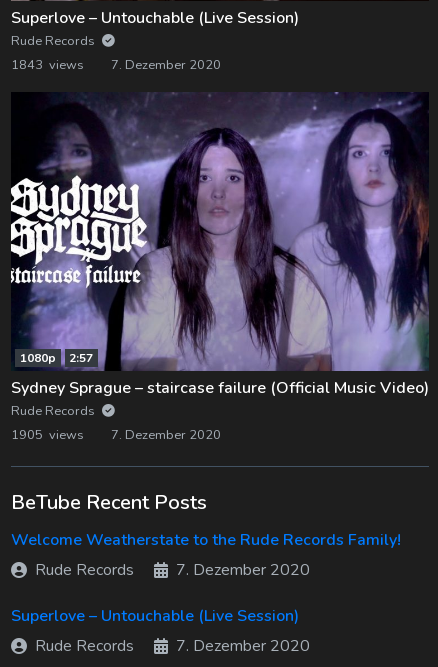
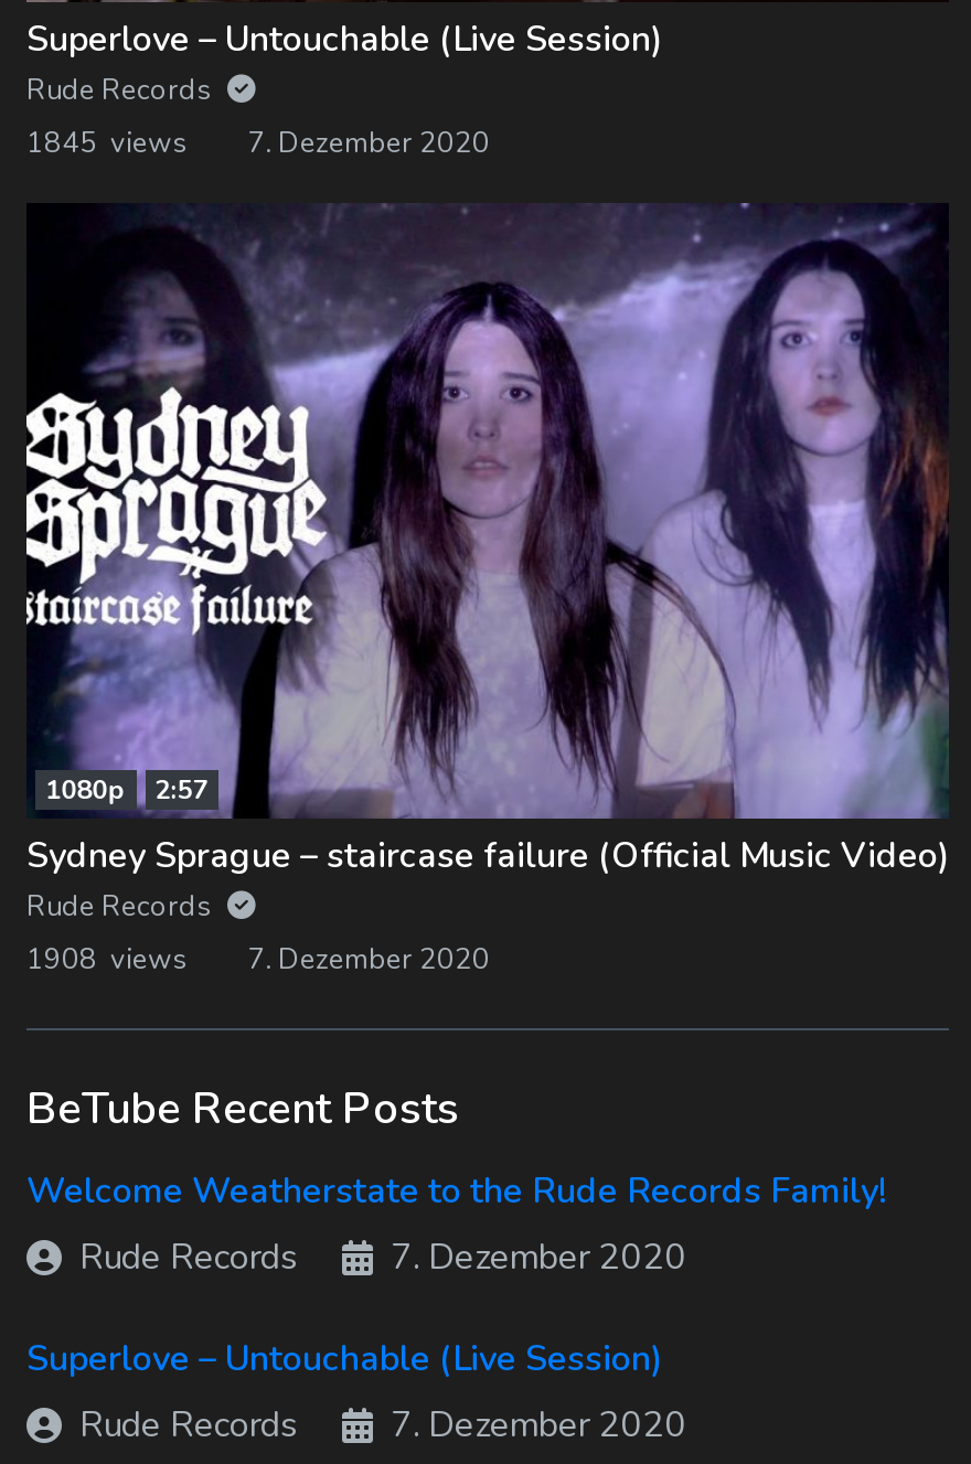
[11,56,221,74] 1843 views 7. Dezember 2020 -> [26,124,490,164] 1845 views 7. Dezember 2020
[11,426,221,444] 1905 views 7. Dezember 2020 -> [26,940,490,980] 1908 views 7. Dezember 2020

